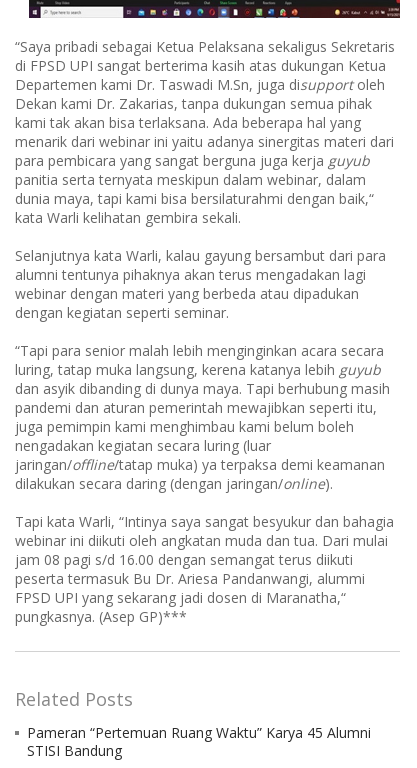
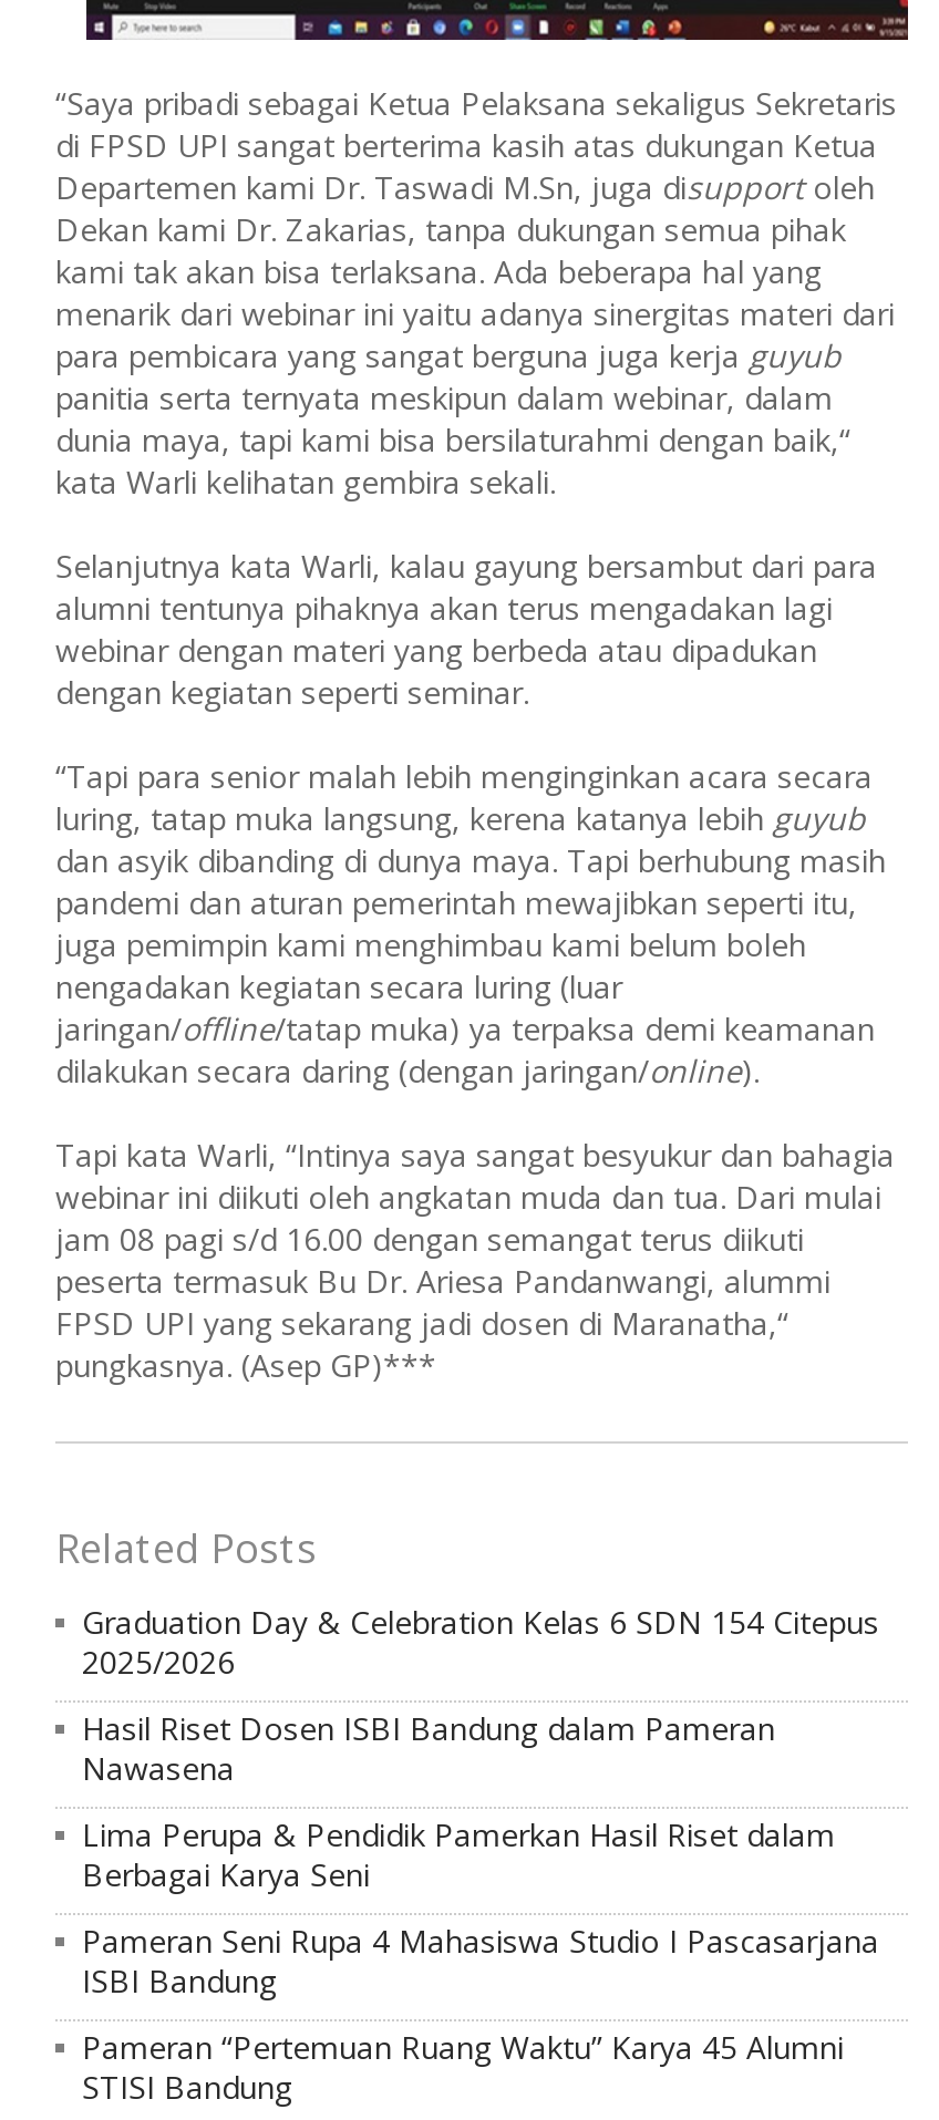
none -> [82,1602,879,2002] Graduation Day & Celebration Kelas 6 SDN 154 Citepus | 2025/2026 | Hasil Riset Dosen ISBI Bandung dalam Pameran | Nawasena | Lima Perupa & Pendidik Pamerkan Hasil Riset dalam | Berbagai Karya Seni | Pameran Seni Rupa 4 Mahasiswa Studio I Pascasarjana | ISBI Bandung

